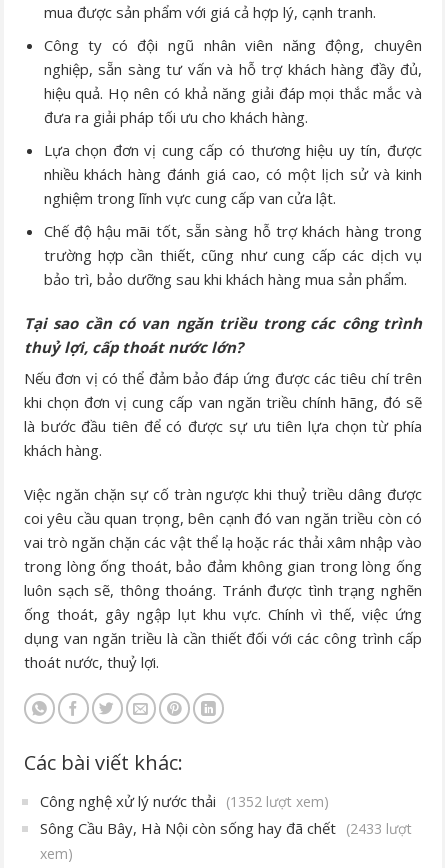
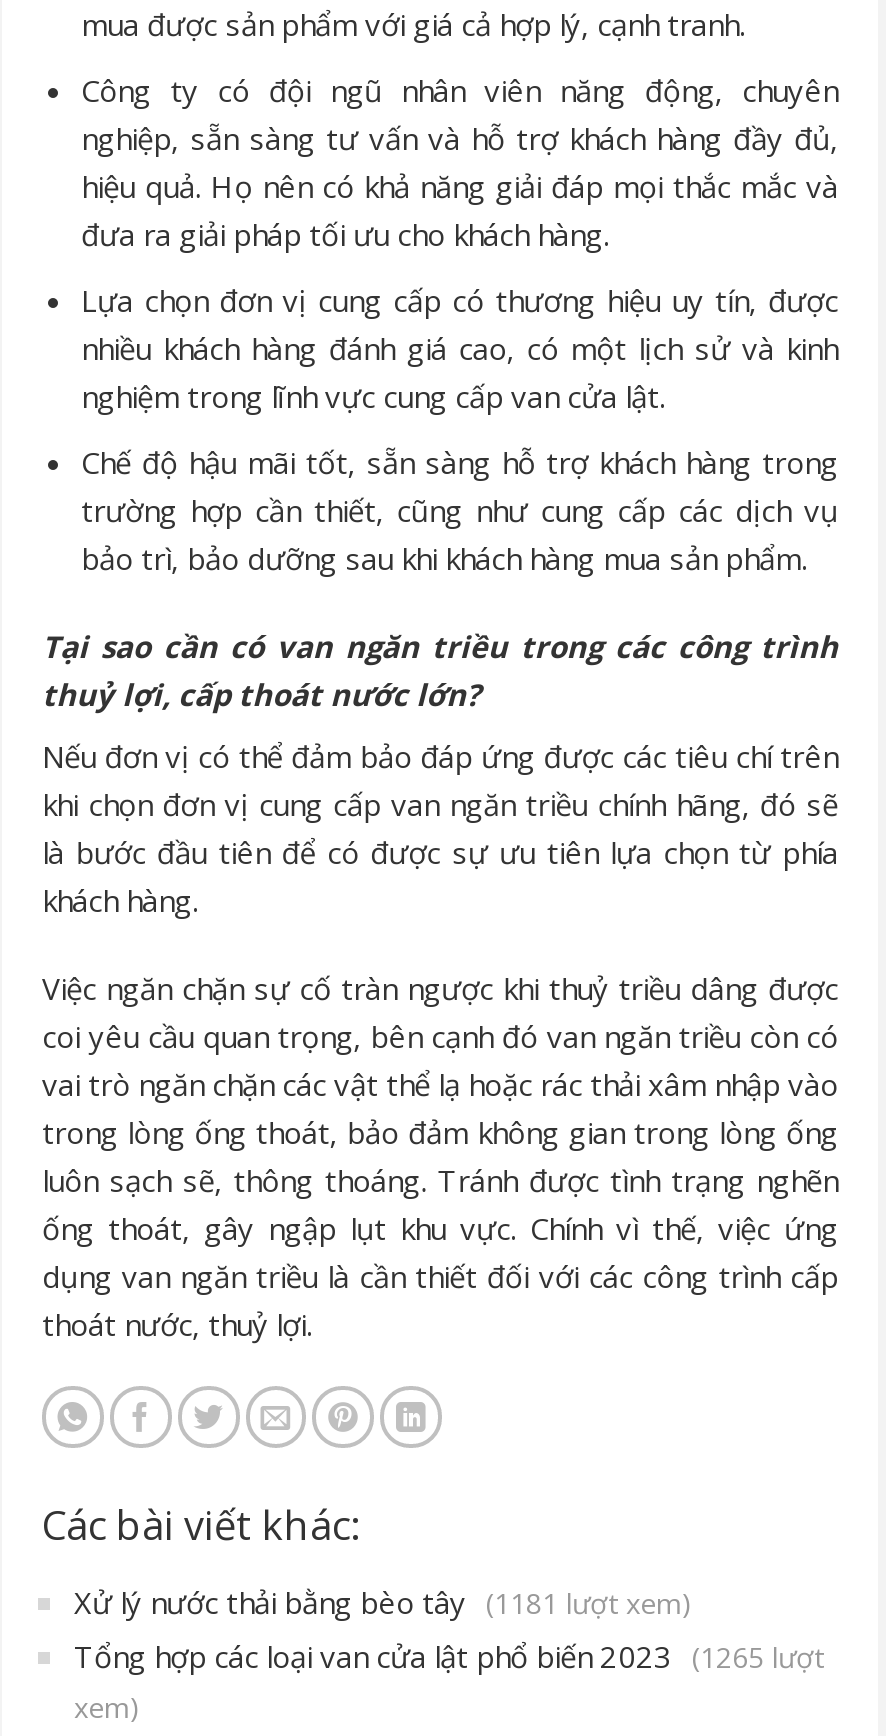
[40,791,412,838] Công nghệ xử lý nước thải (1352 lượt xem) | Sông Cầu Bây, Hà Nội còn sống hay đã chết (2433 lượt -> [74,1581,824,1675] Xử lý nước thải bằng bèo tây (1181 lượt xem) | Tổng hợp các loại van cửa lật phổ biến 2023 (1265 lượt

